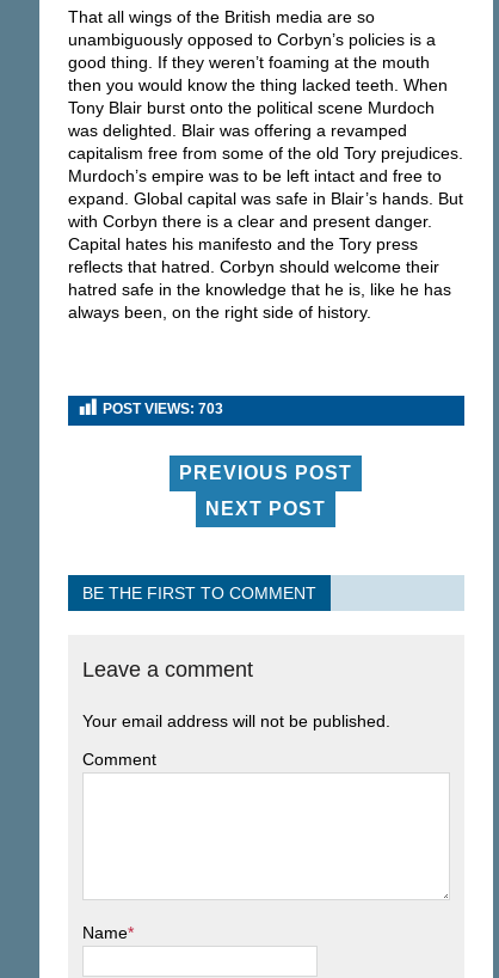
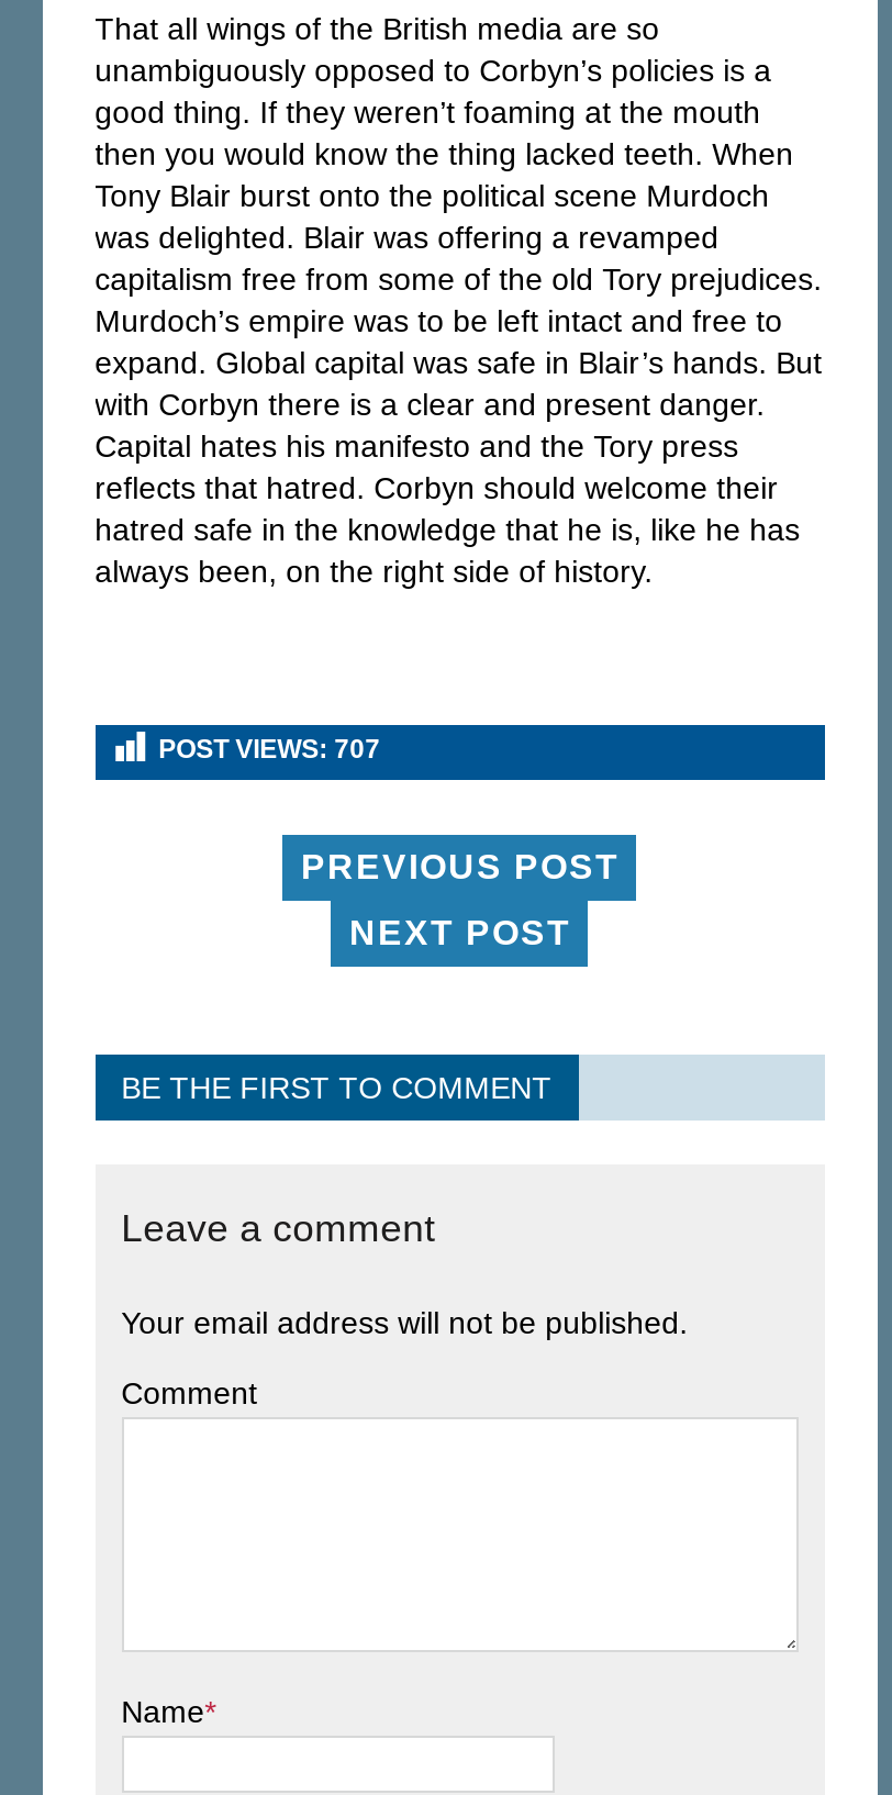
[102,401,223,417] POST VIEWS: 703 -> [158,734,380,765] POST VIEWS: 707

